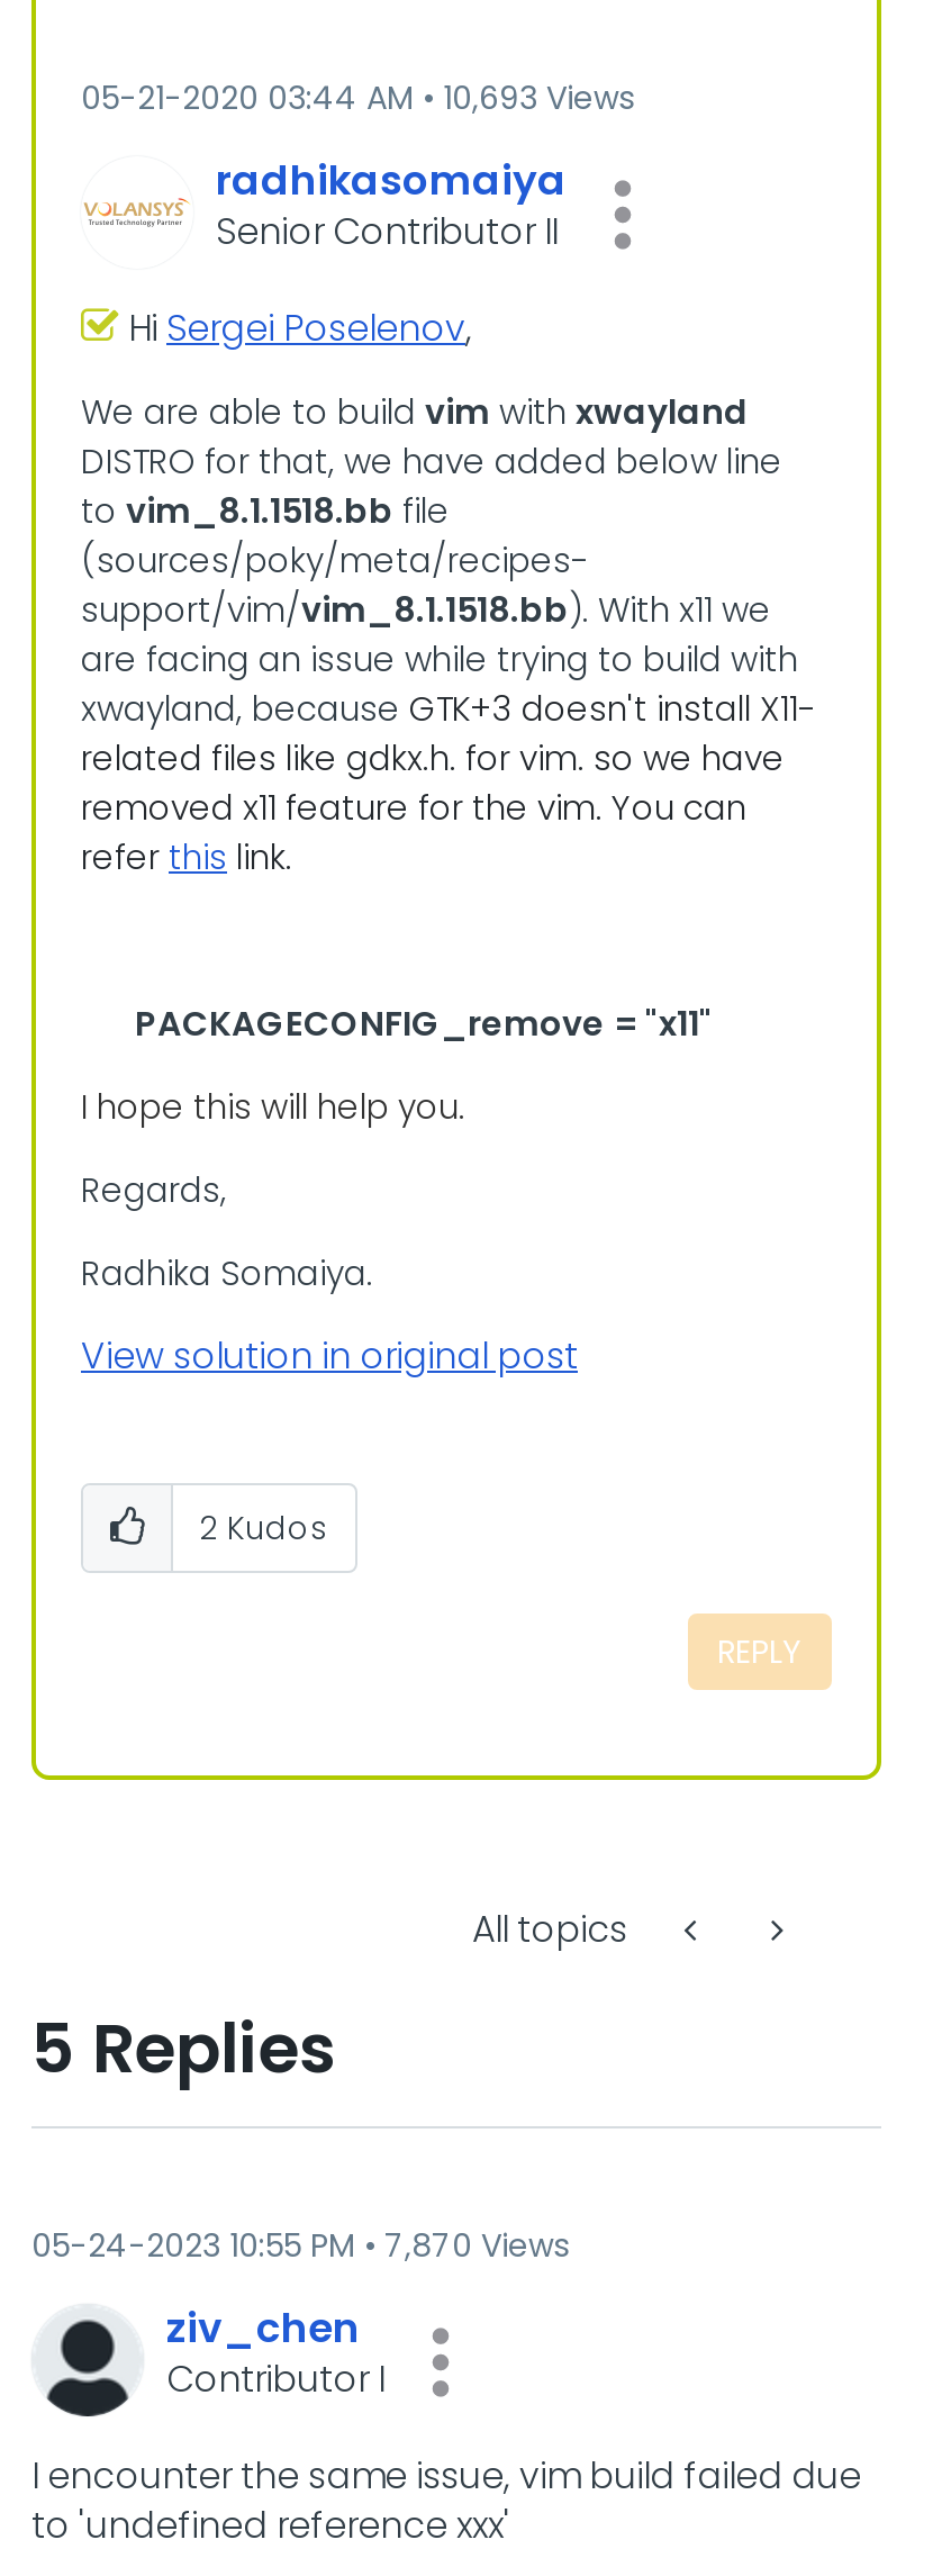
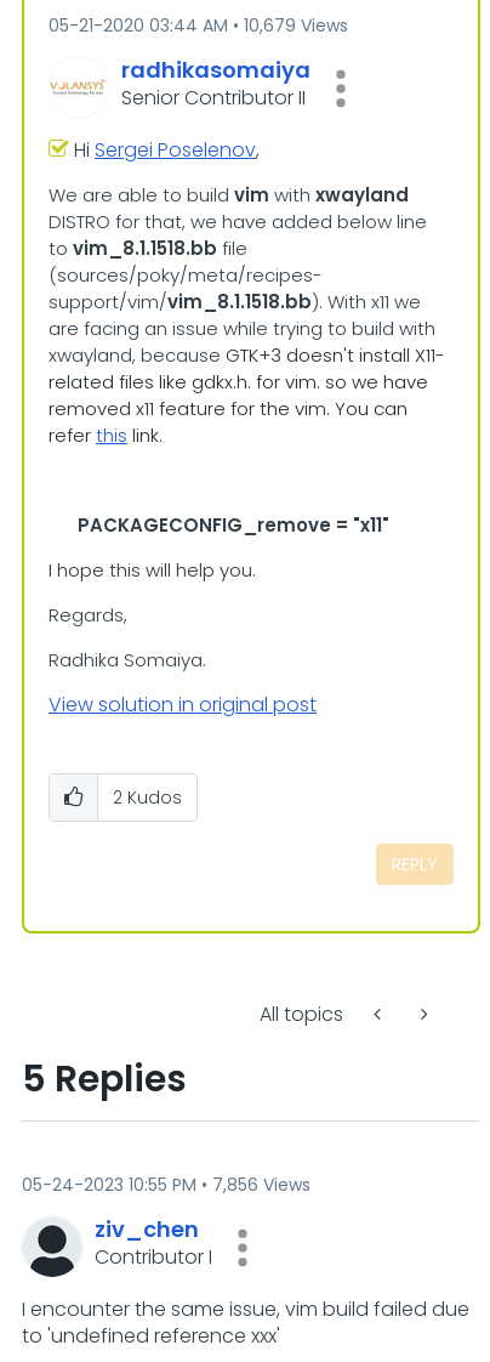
[81,75,634,120] 05-21-2020 03:44 AM 10,693 Views -> [49,13,348,38] 05-21-2020 03:44 AM 10,679 Views
[31,2223,569,2268] 05-24-2023 10:55 PM 7,870 Views -> [22,1173,310,1197] 05-24-2023 10:55 PM 7,856 Views

